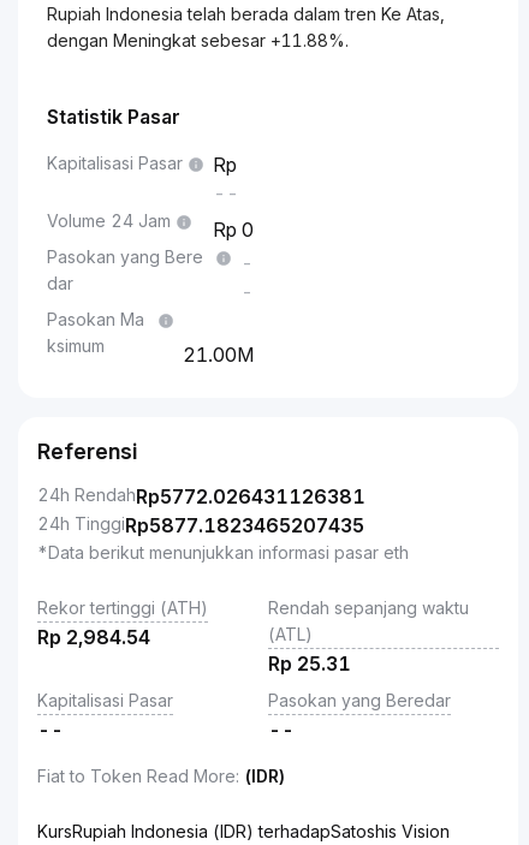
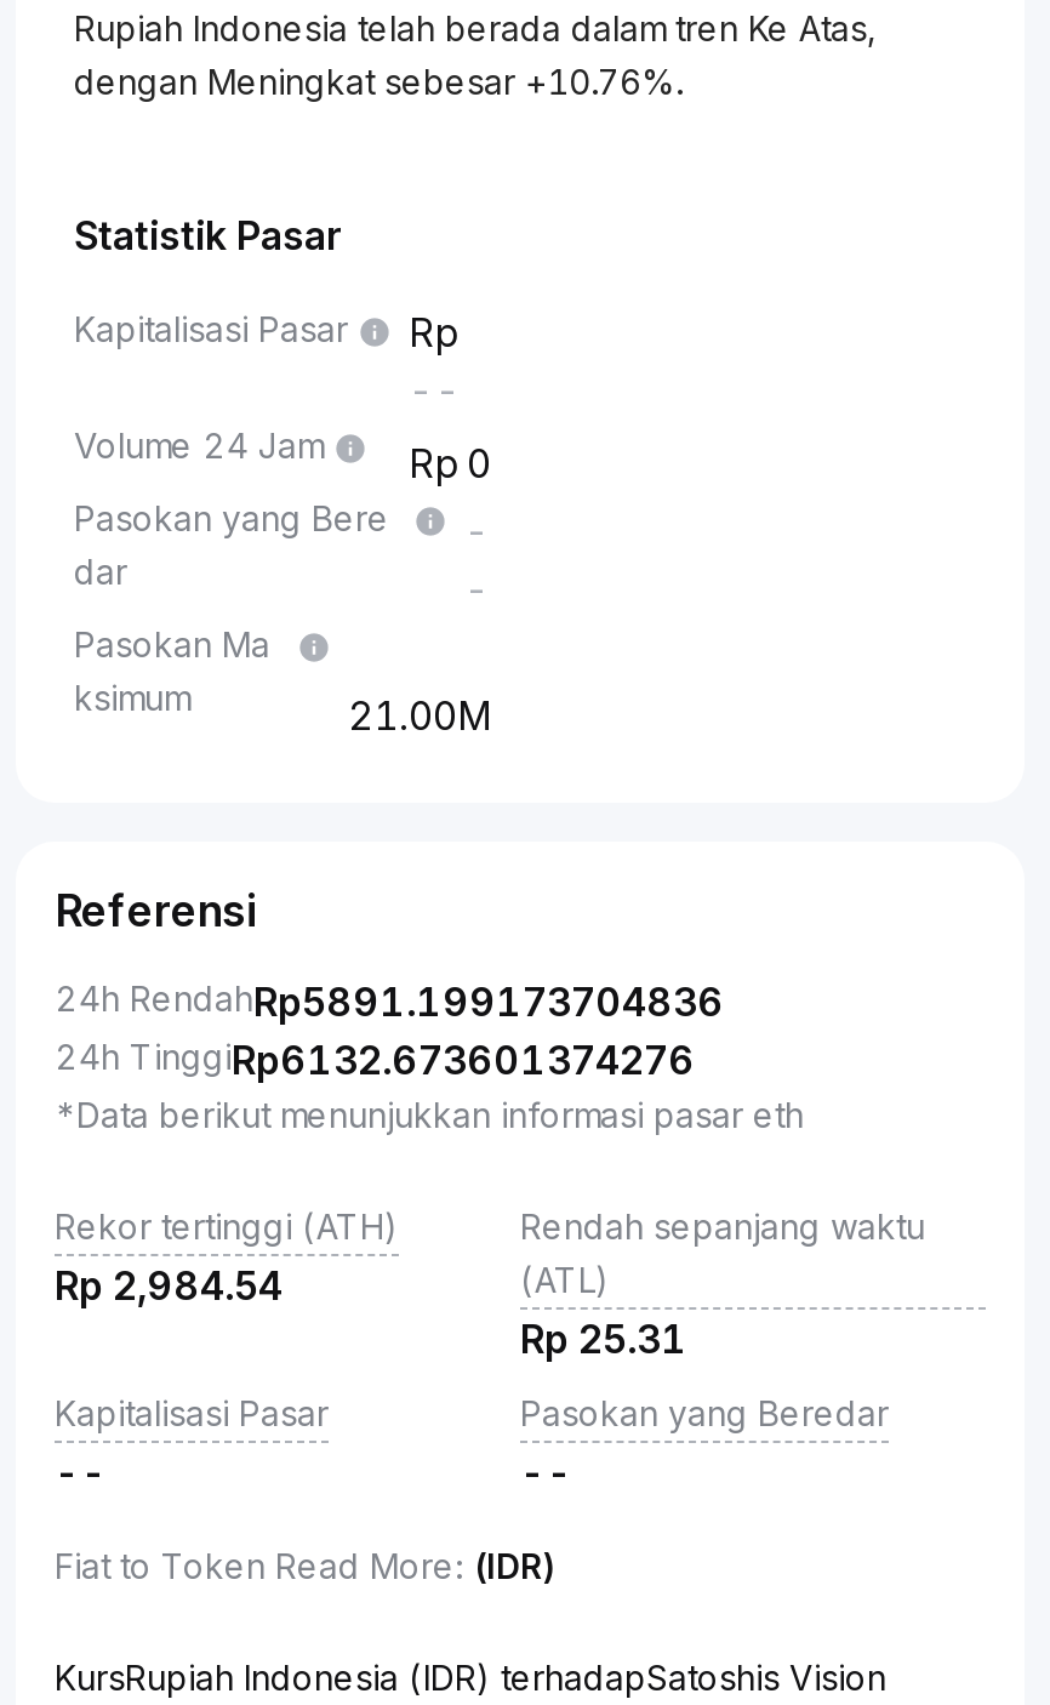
[47,30,349,50] dengan Meningkat sebesar +11.88%. -> [74,61,683,102] dengan Meningkat sebesar +10.76%.
[37,484,365,508] 24h RendahRp5772.026431126381 -> [55,977,724,1026] 24h RendahRp5891.199173704836
[37,513,364,537] 24h TinggiRp5877.1823465207435 -> [55,1036,695,1084] 24h TinggiRp6132.673601374276

